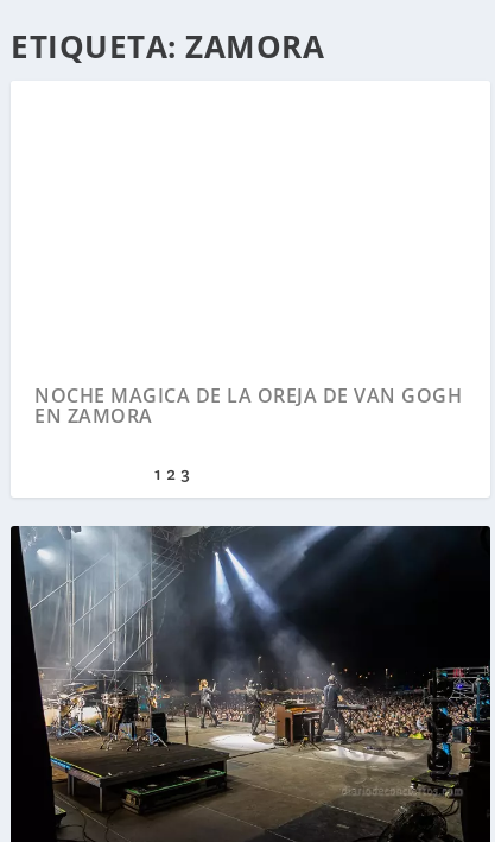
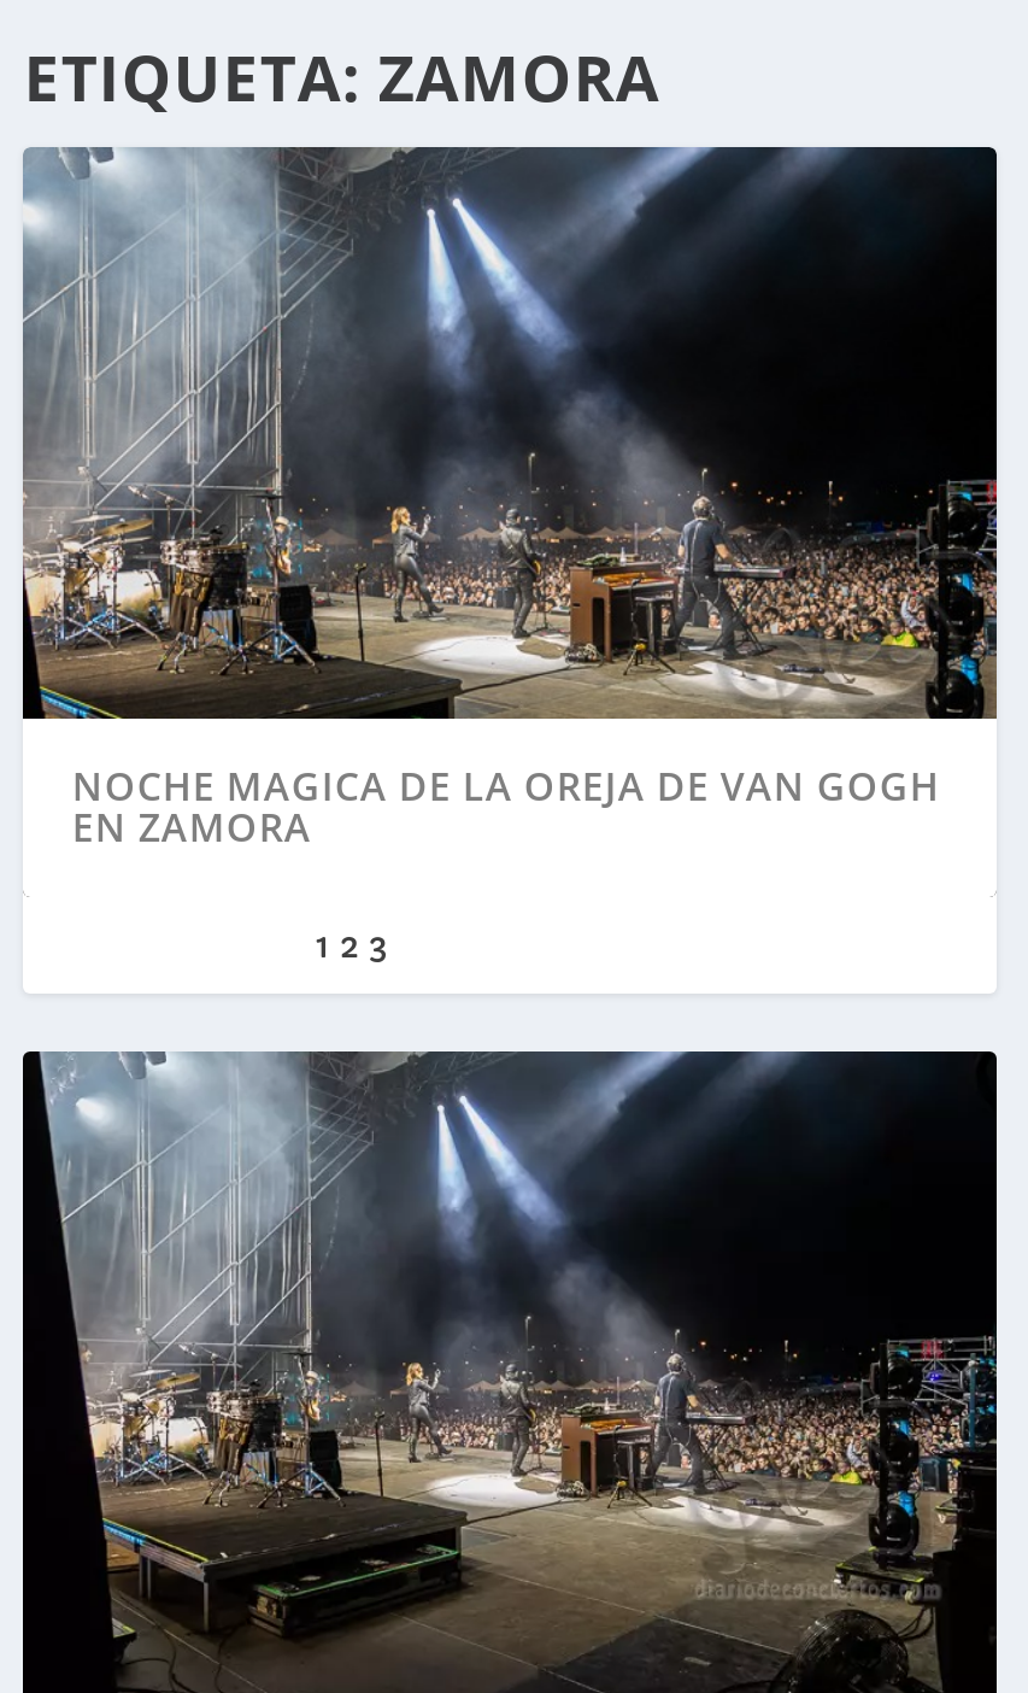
none -> [20,145,999,721] [image]

